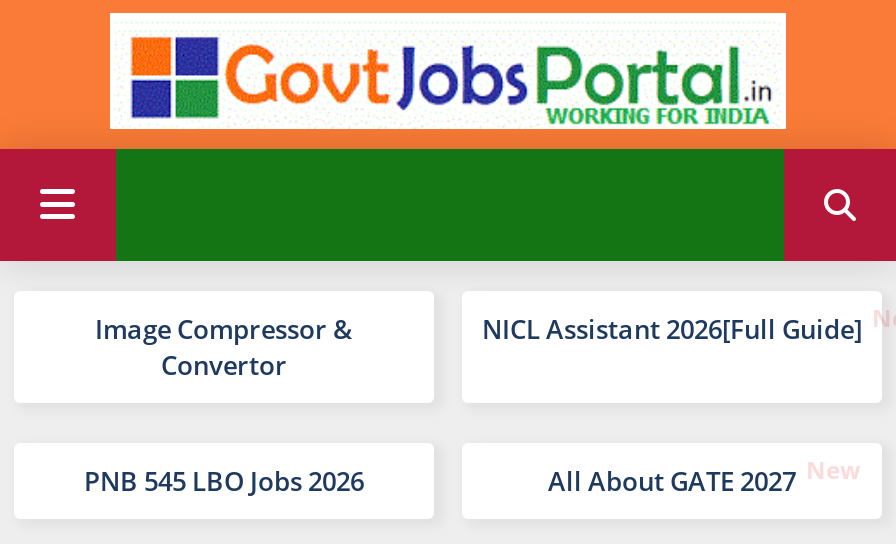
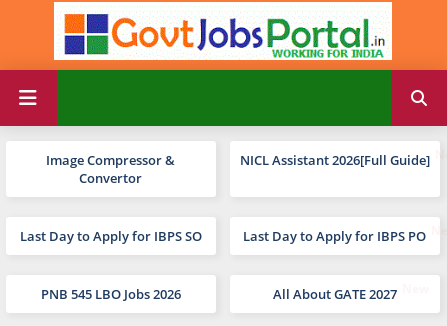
none -> [20,227,426,245] Last Day to Apply for IBPS SO | Last Day to Apply for IBPS PO

